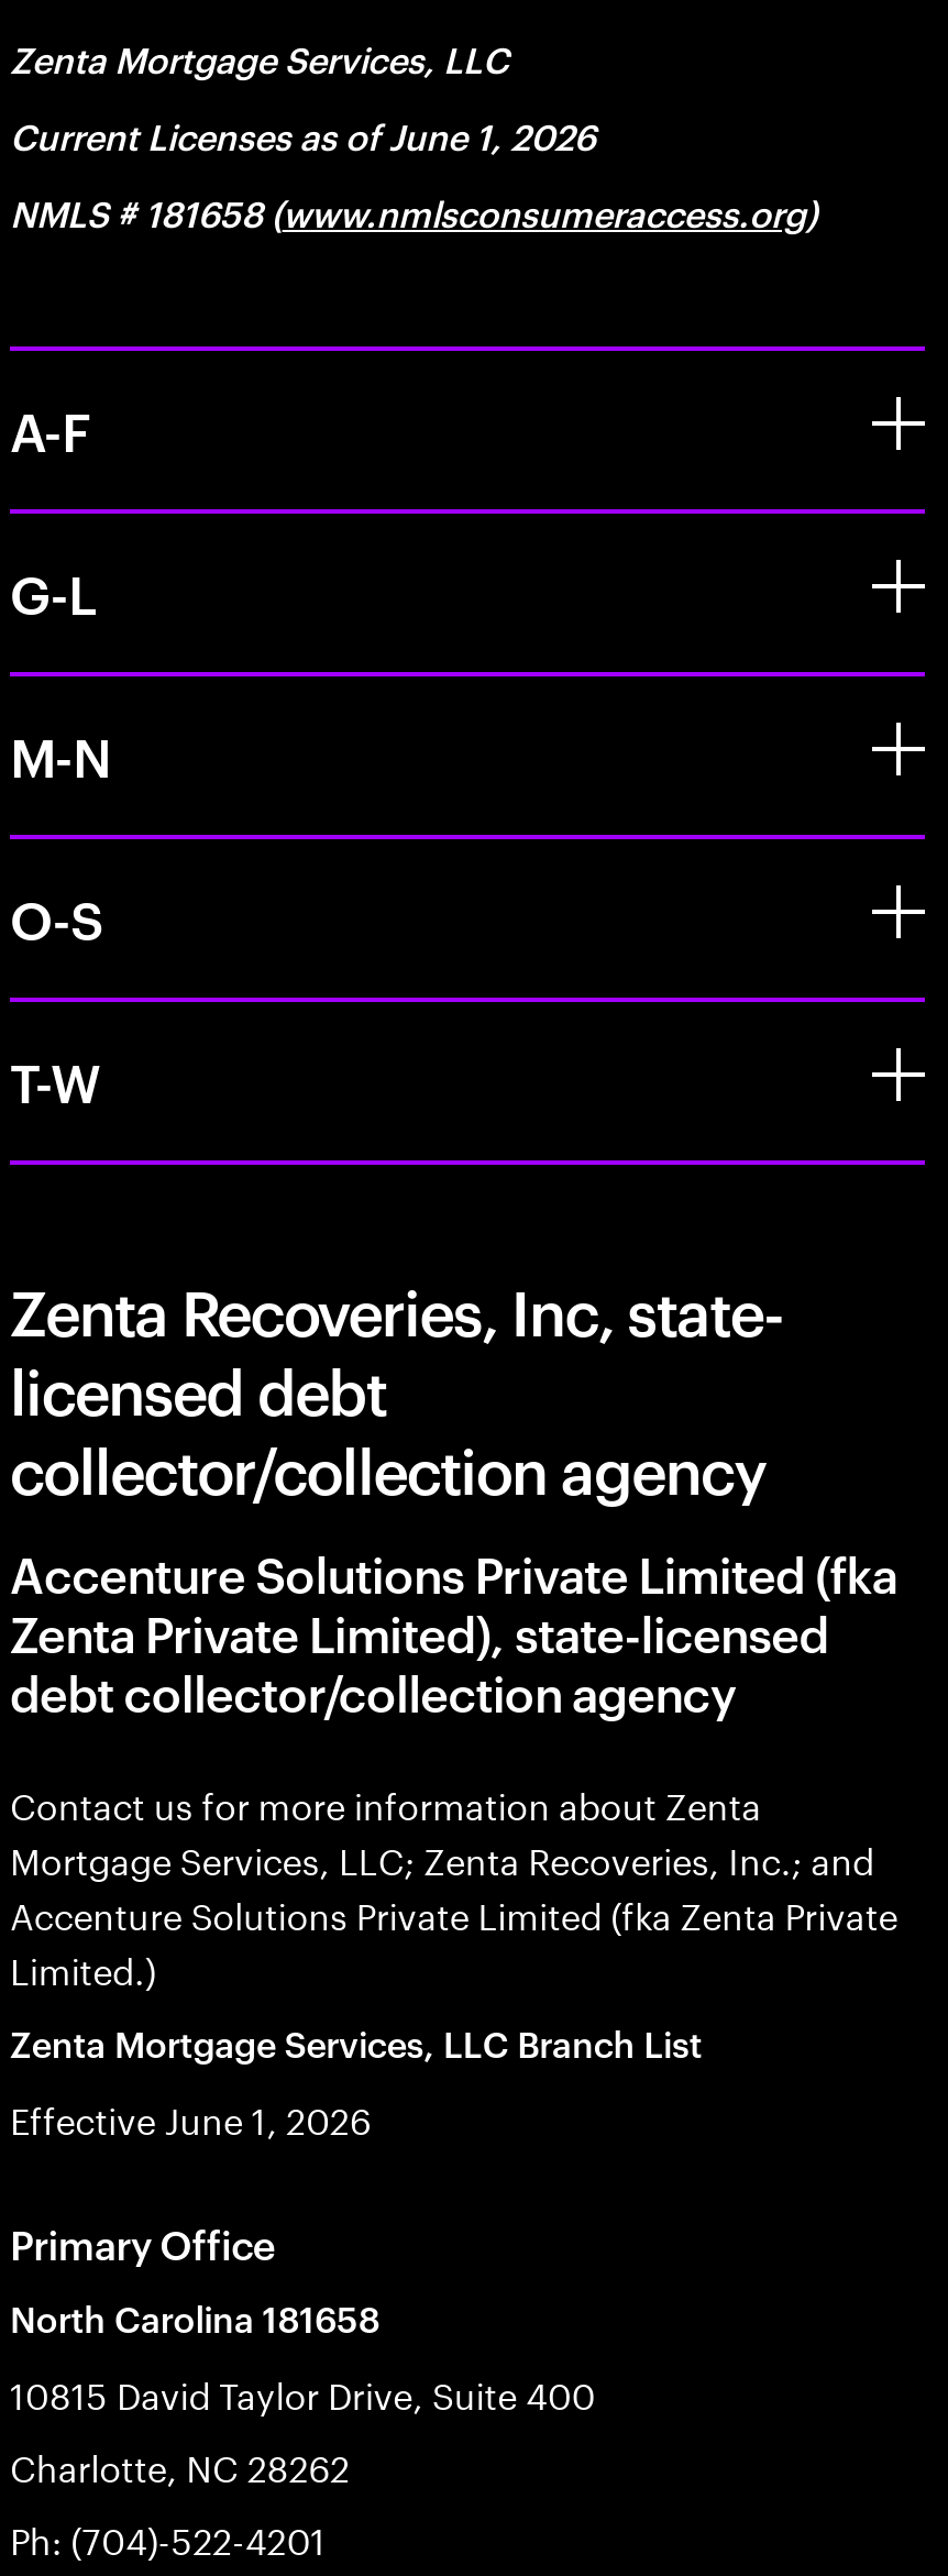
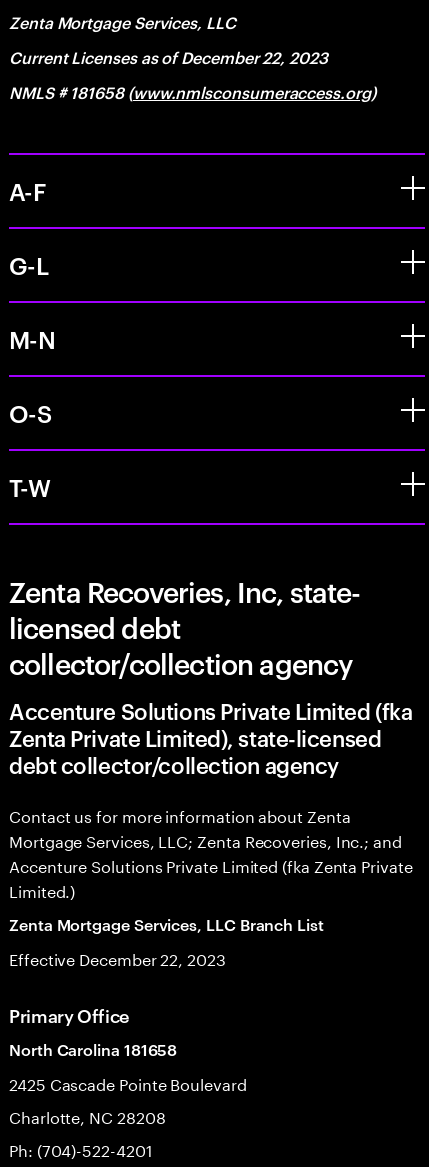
[10,111,595,159] Current Licenses as of June 1, 2026 -> [9,46,328,68] Current Licenses as of December 22, 2023
[10,2089,371,2144] Effective June 1, 2026 -> [9,945,226,970] Effective December 22, 2023
[10,2364,595,2491] 10815 David Taylor Drive, Suite 400 | Charlotte, NC 28262 -> [9,1070,247,1128] 2425 Cascade Pointe Boulevard | Charlotte, NC 28208

